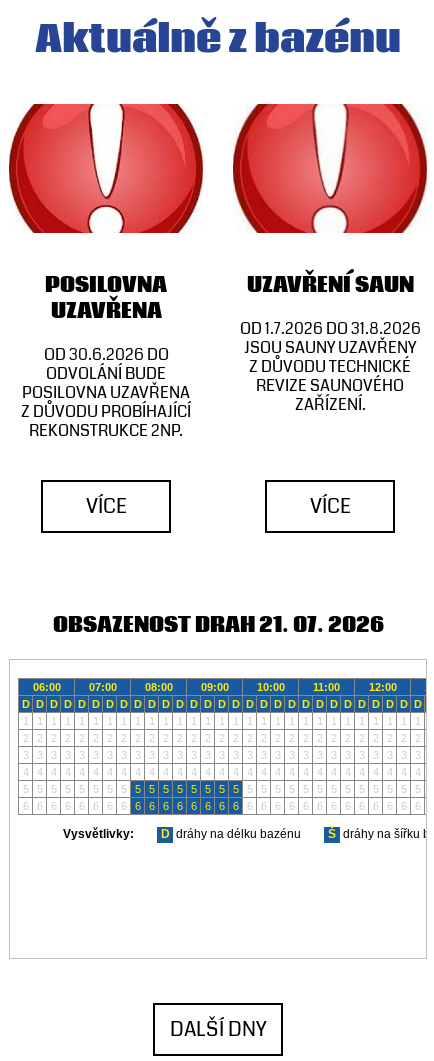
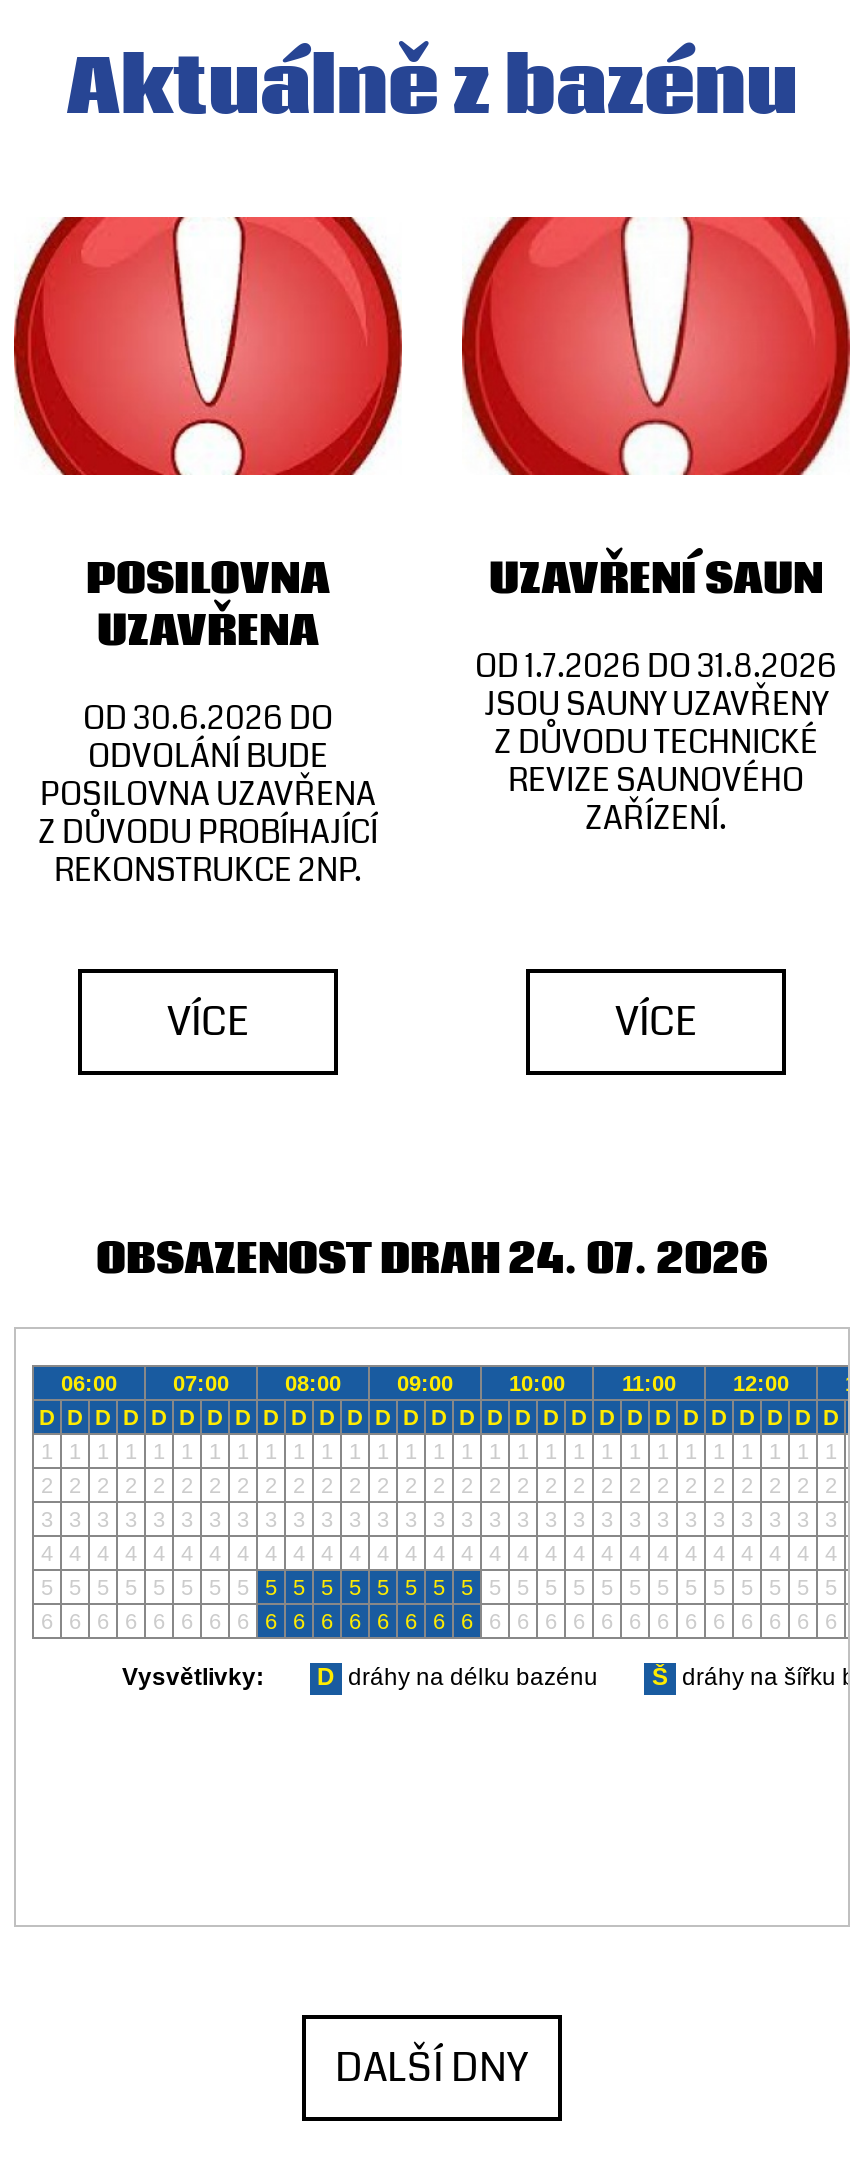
[52,611,383,640] OBSAZENOST DRAH 21. 07. 2026 -> [96,1231,768,1289] OBSAZENOST DRAH 24. 07. 2026

